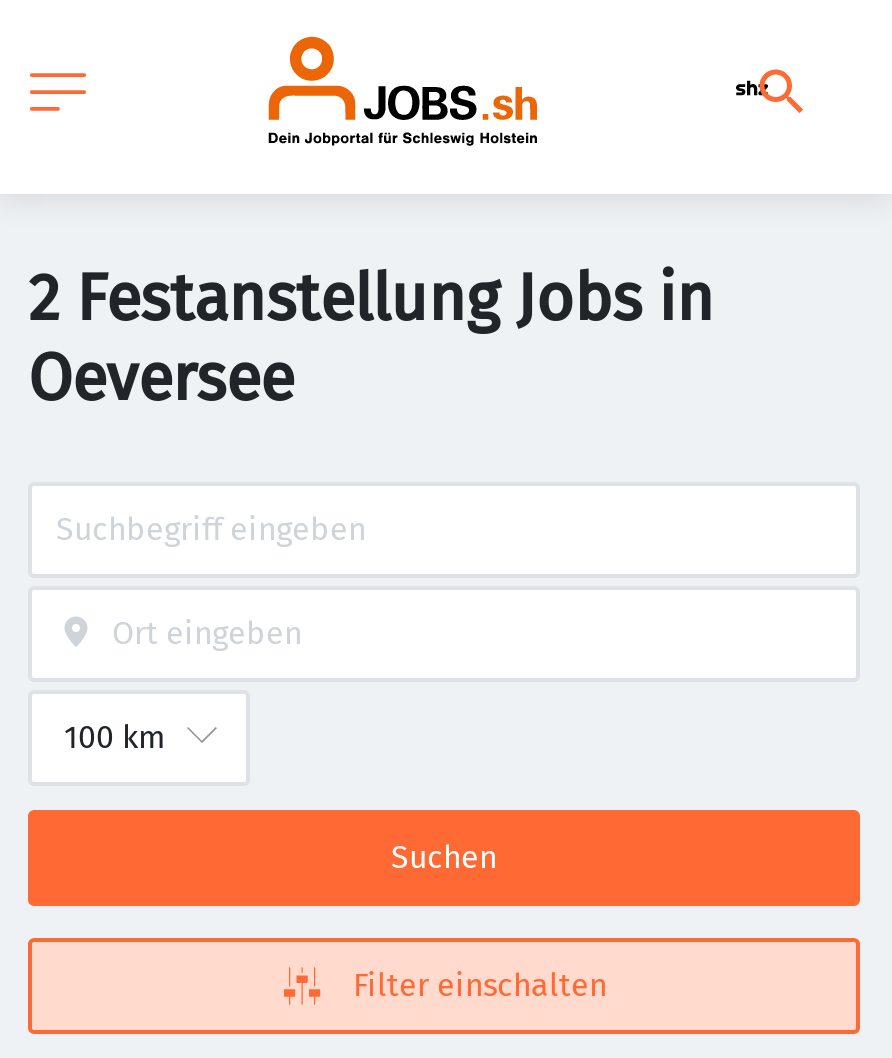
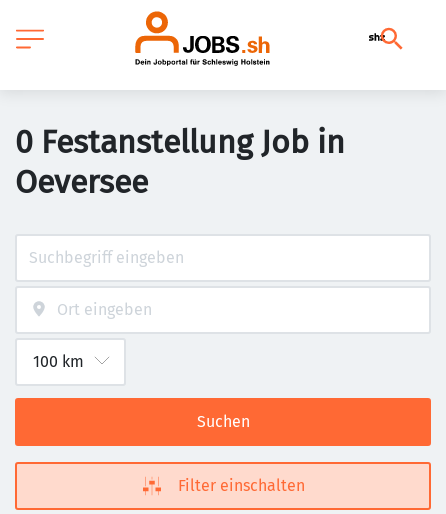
[28,260,714,336] 2 Festanstellung Jobs in -> [15,123,345,161] 0 Festanstellung Job in

